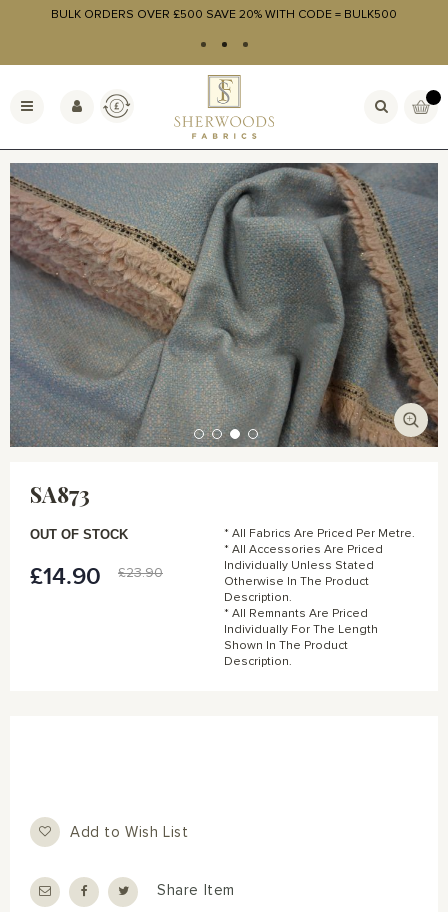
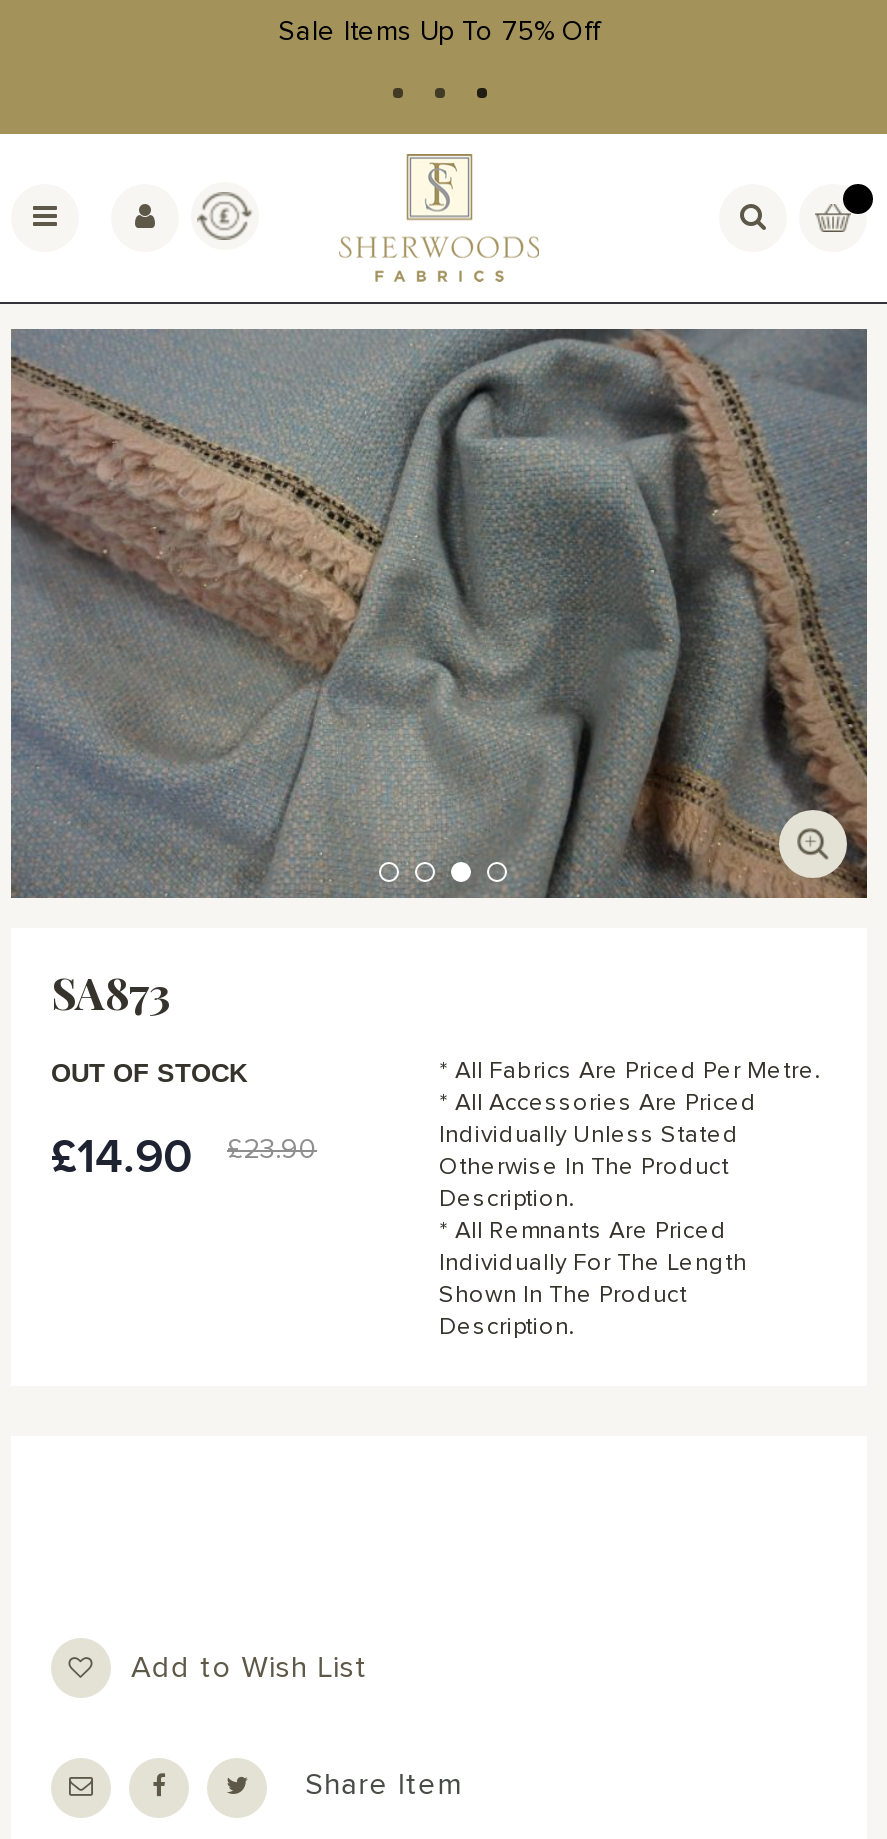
[51,9,397,21] BULK ORDERS OVER £500 SAVE 20% WITH CODE = BULK500 -> [278,18,600,46] Sale Items Up To 75% Off

